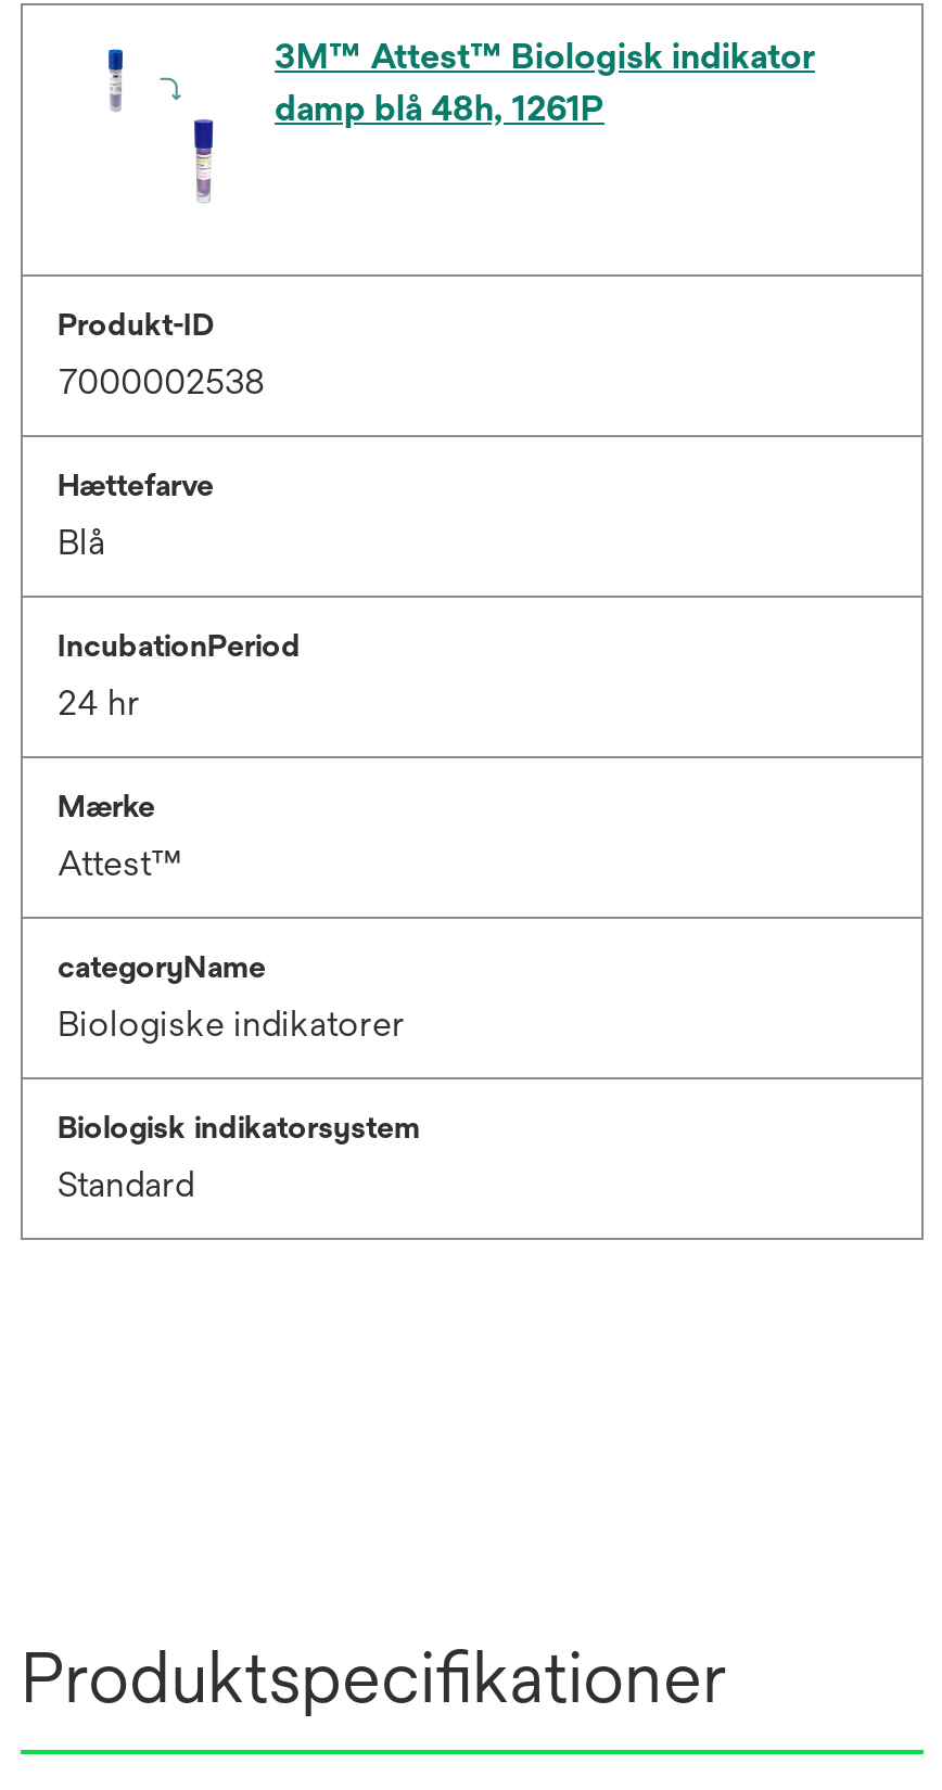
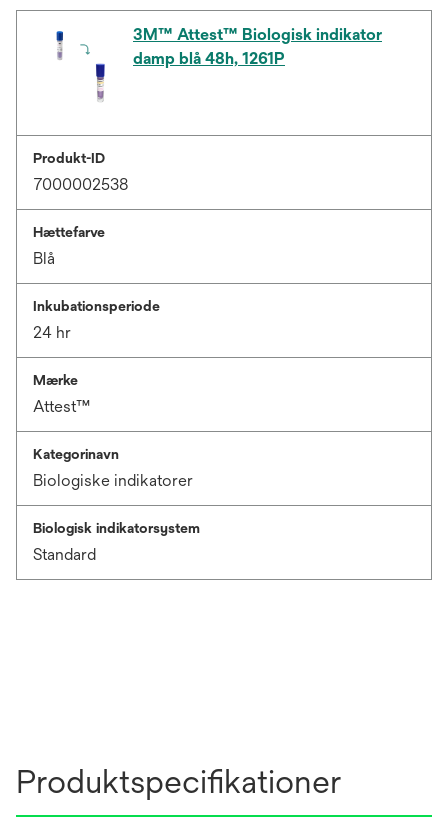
[58,628,301,663] IncubationPeriod -> [33,298,160,314] Inkubationsperiode
[58,949,266,984] categoryName -> [33,446,119,462] Kategorinavn

